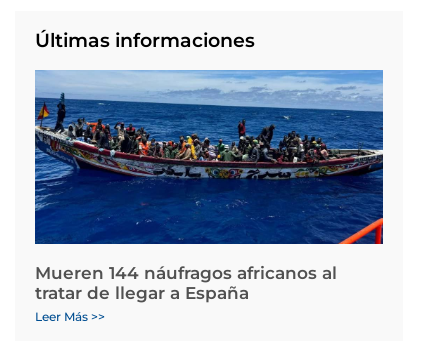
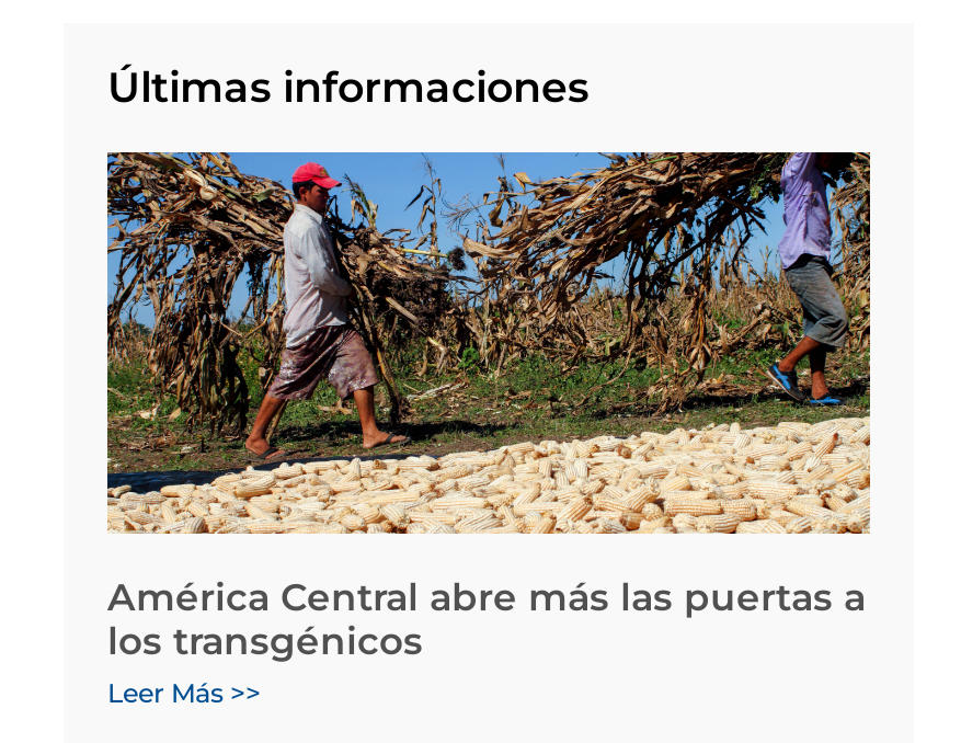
[34,69,384,303] [image] | Mueren 144 náufragos africanos al | tratar de llegar a España -> [105,150,872,662] [image] | América Central abre más las puertas a | los transgénicos

